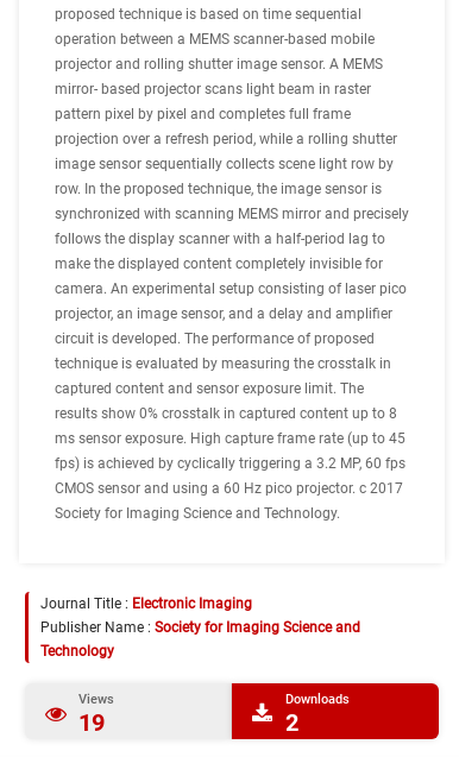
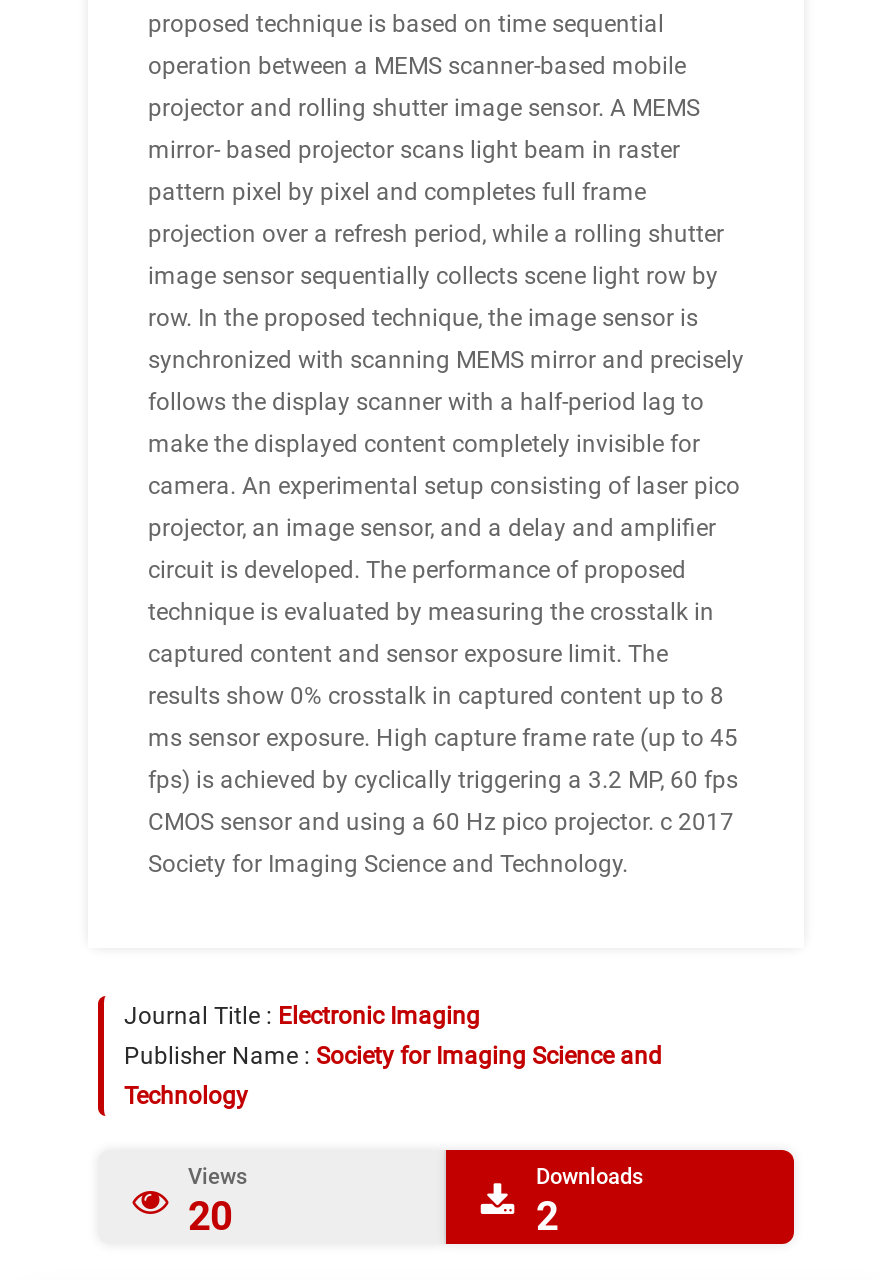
[78,708,105,737] 19 -> [188,1192,232,1240] 20

